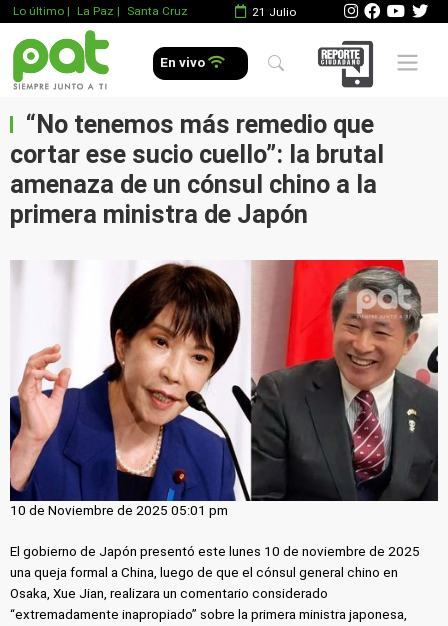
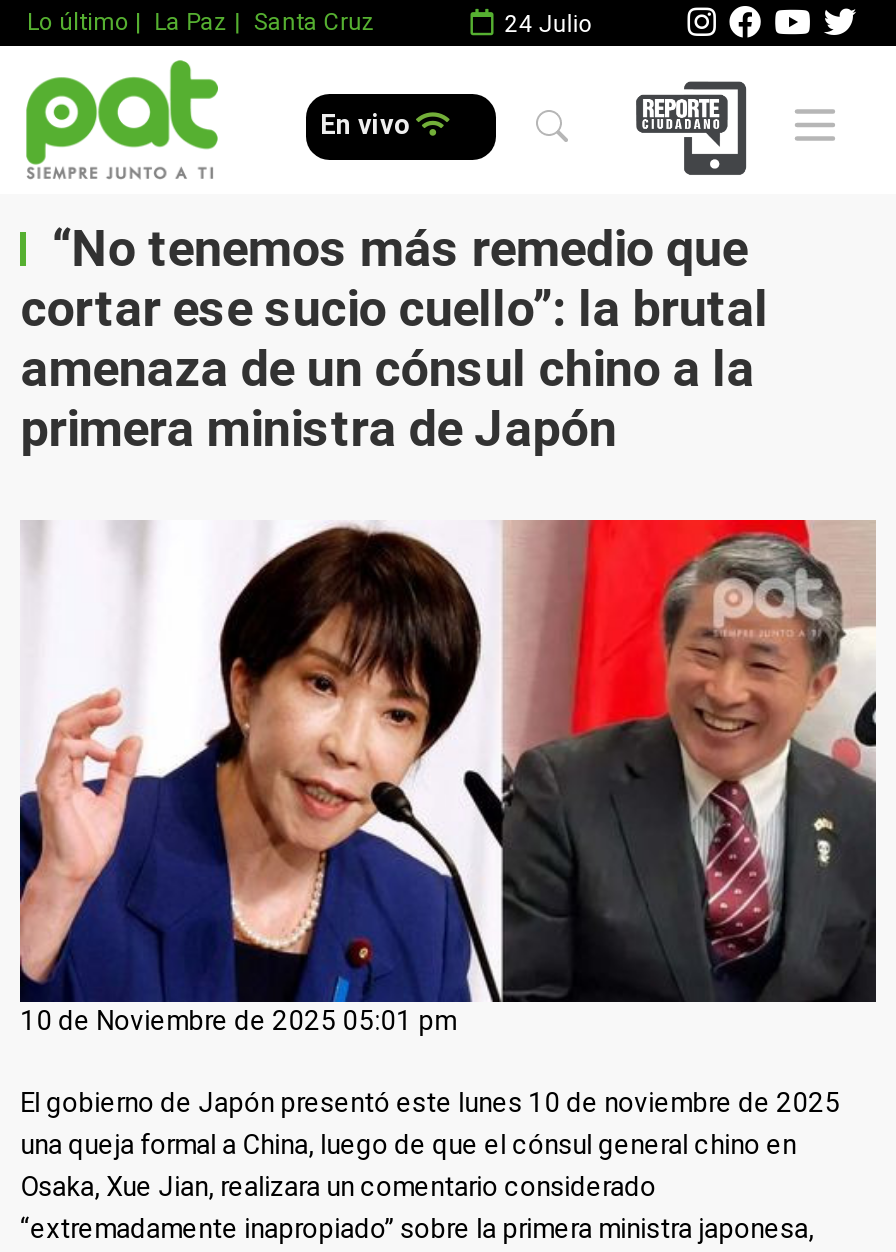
[246,5,296,19] 21 Julio -> [493,10,593,38] 24 Julio

